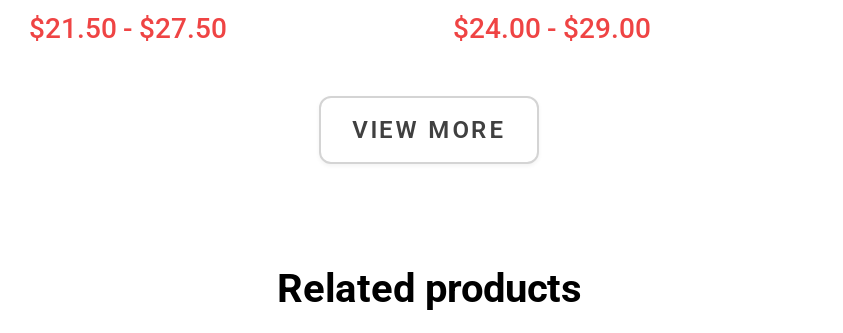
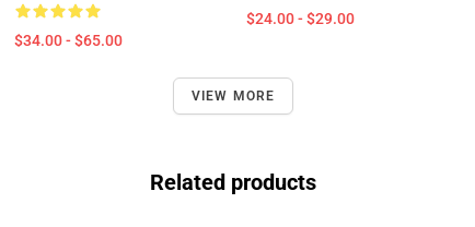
[29,12,227,44] $21.50 - $27.50 -> [14,32,123,49] $34.00 - $65.00

